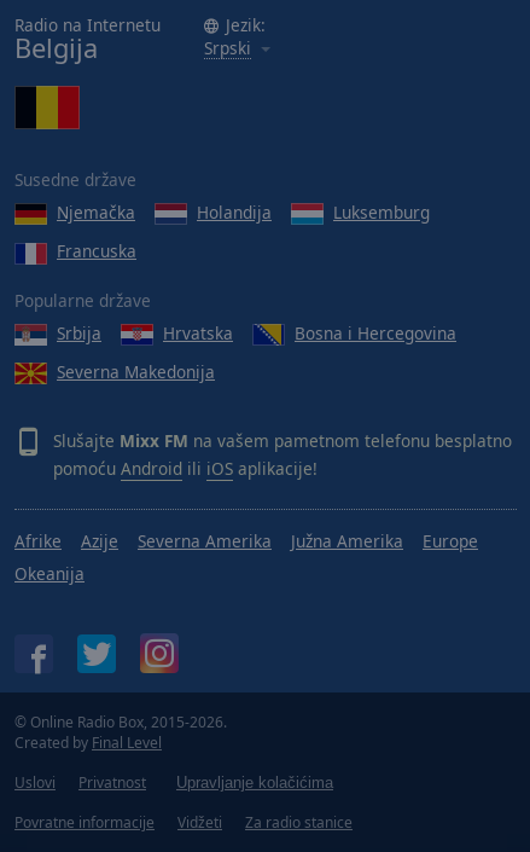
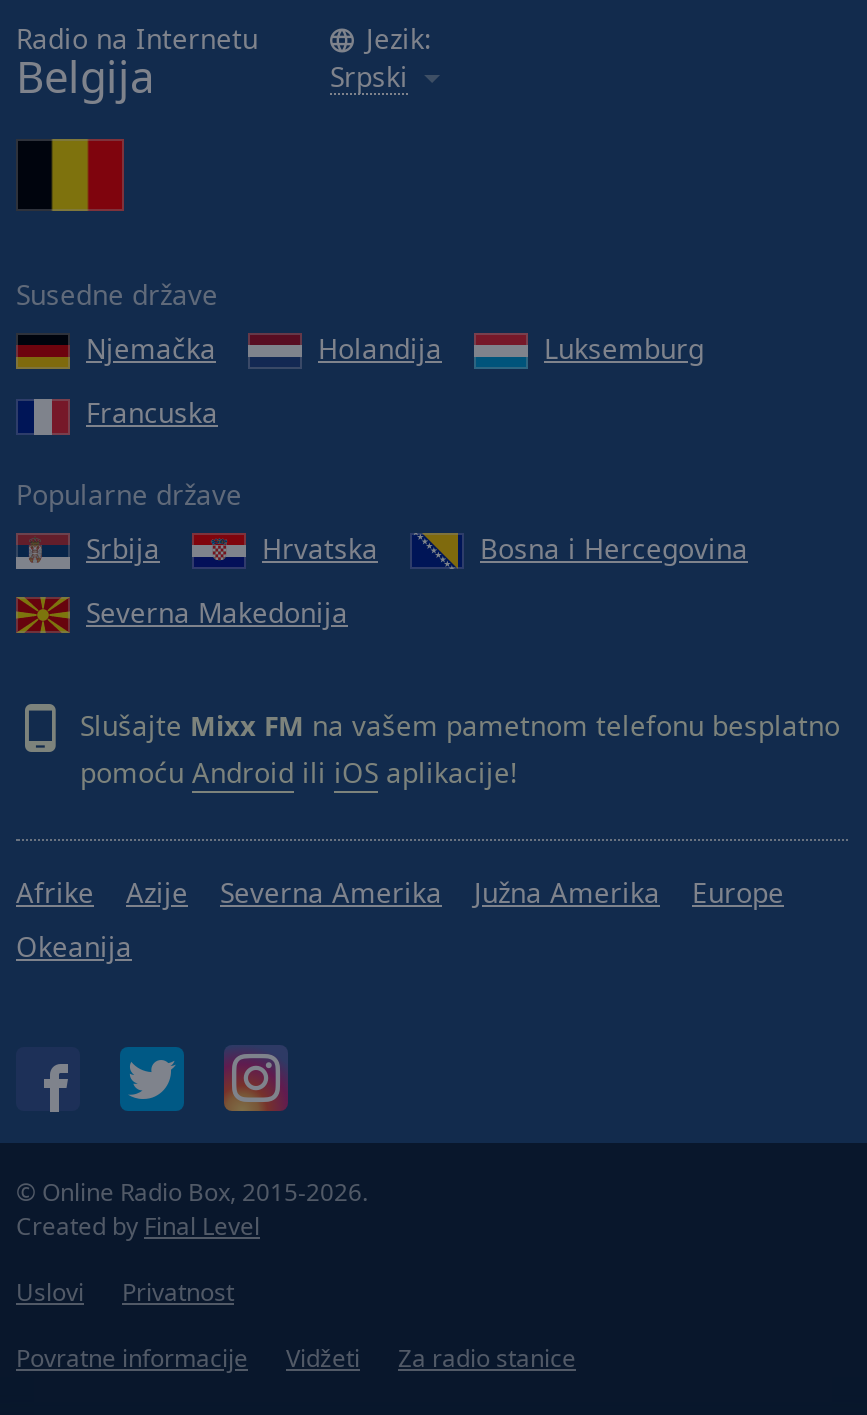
[176,774,333,792] Upravljanje kolačićima -> none

